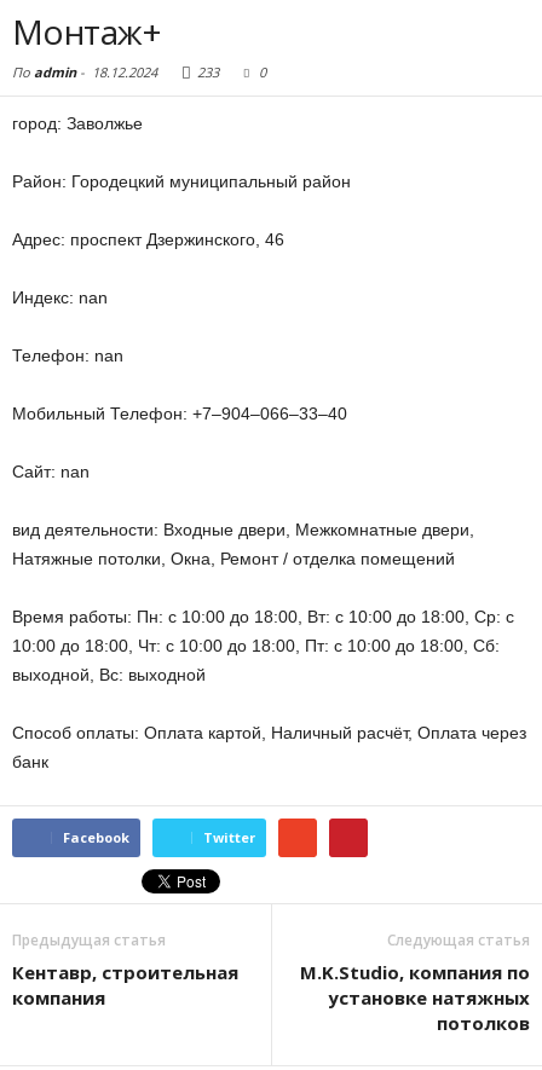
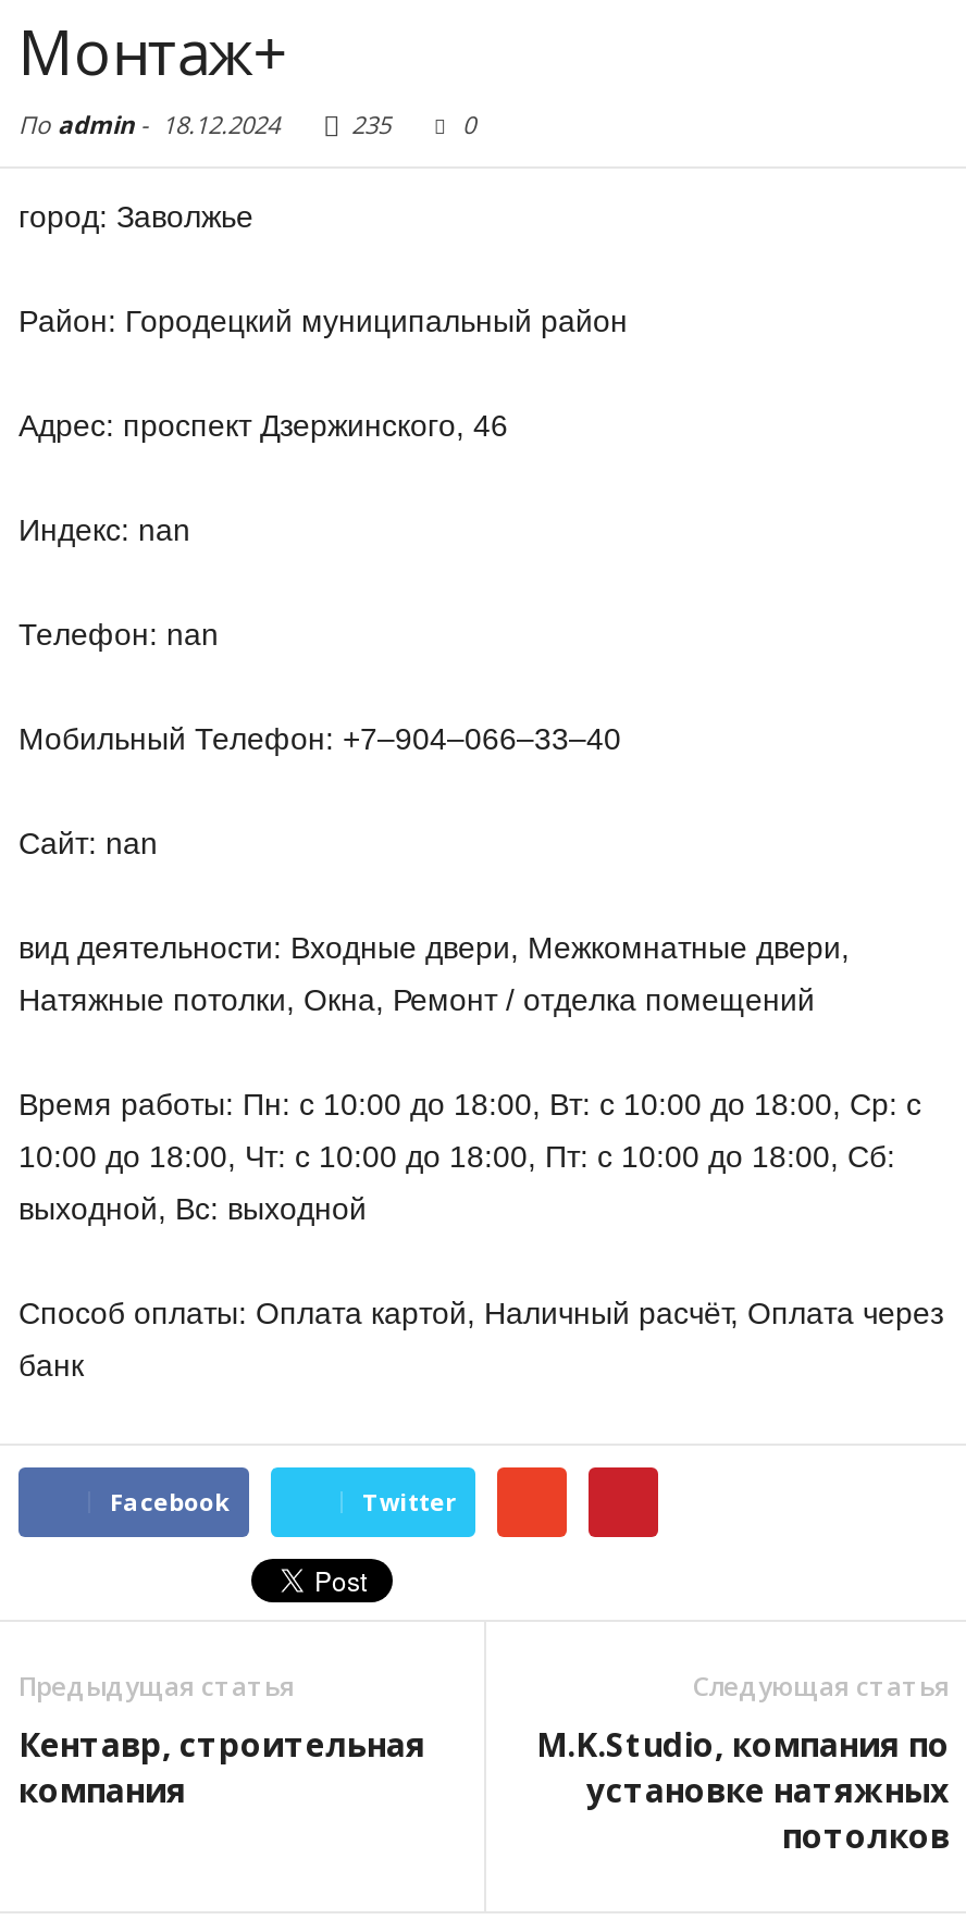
[197,63,219,81] 233 -> [351,108,391,140] 235

